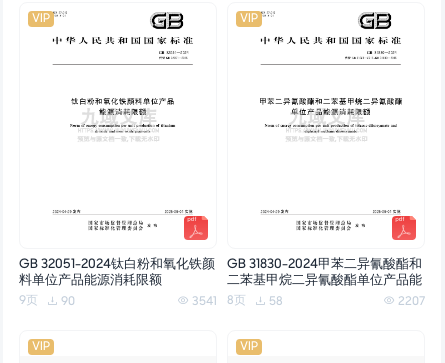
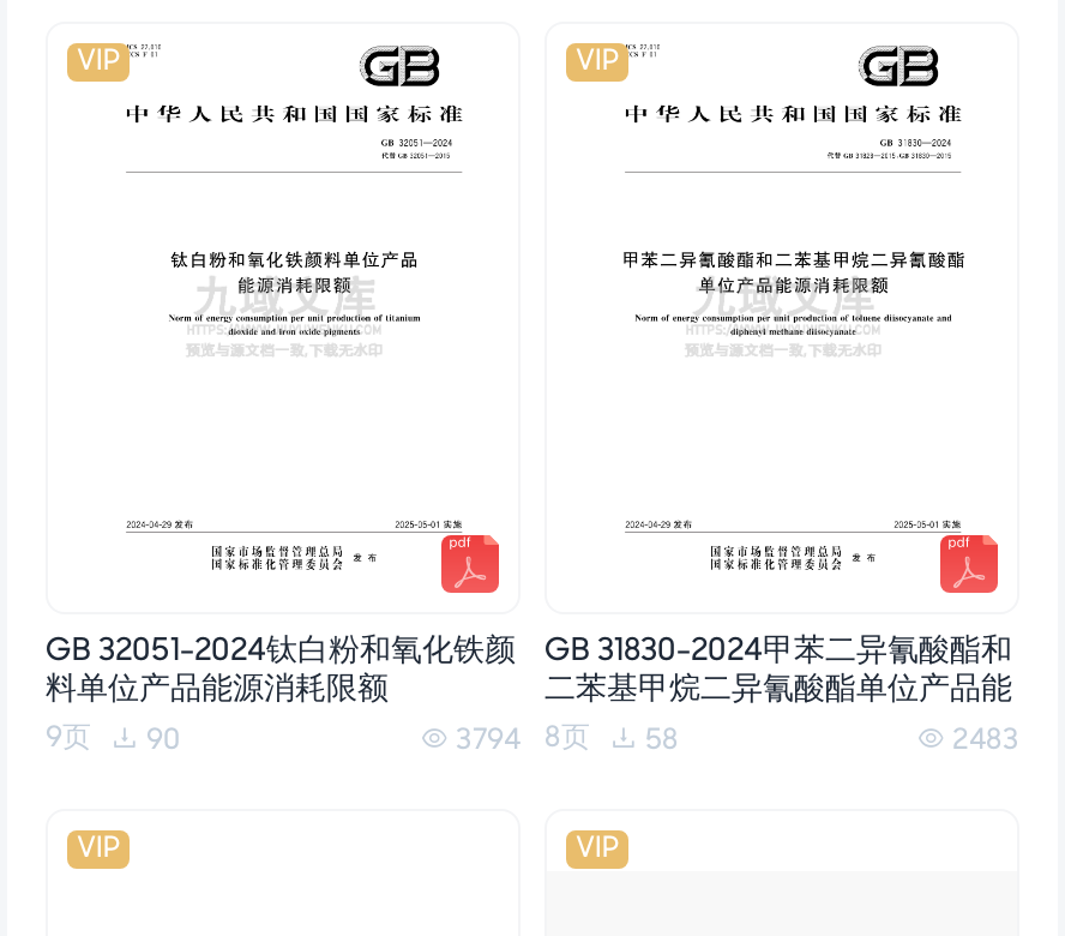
[189,295,217,308] 3541 -> [449,725,521,756] 3794
[395,295,425,308] 2207 -> [945,725,1019,756] 2483

